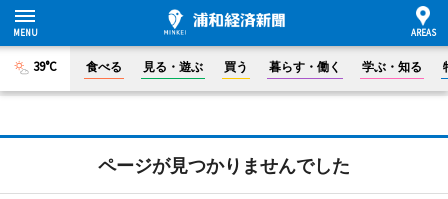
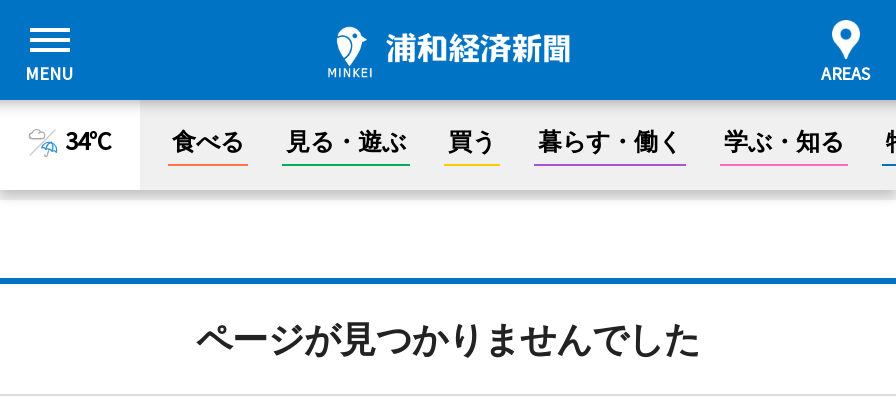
[32,58,56,75] 39°C -> [65,125,113,159] 34°C

